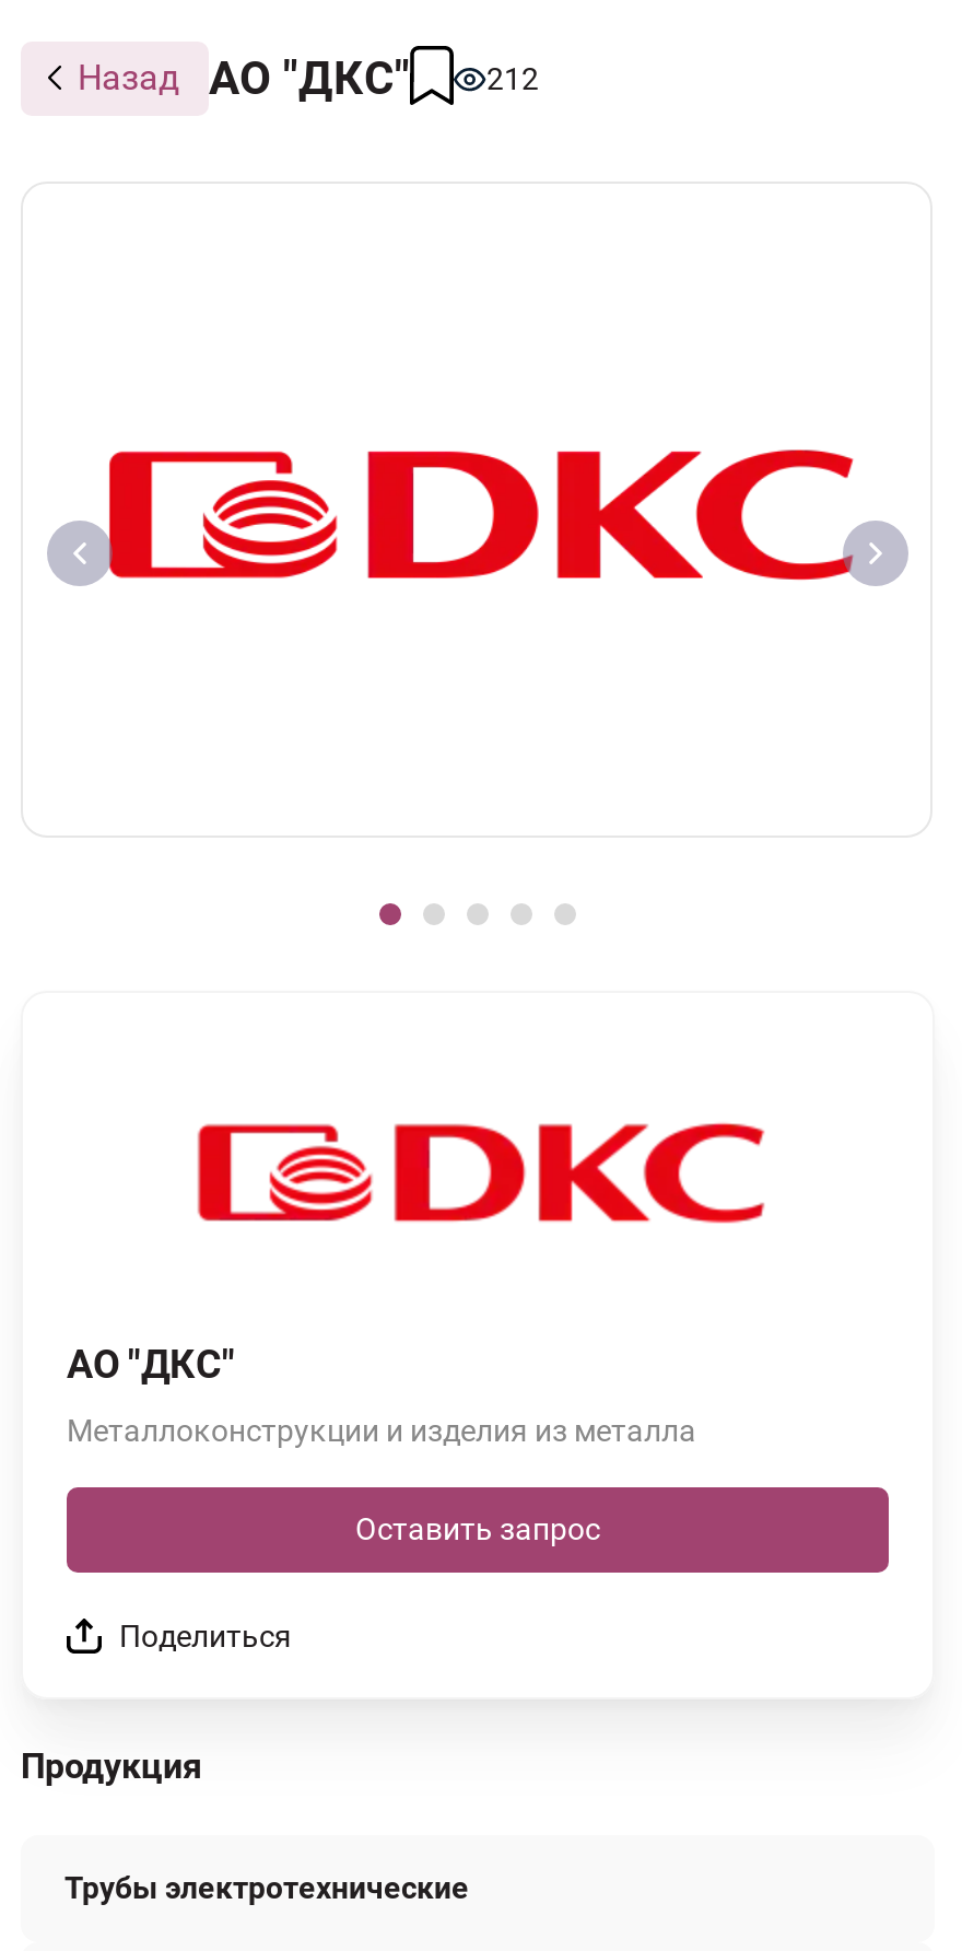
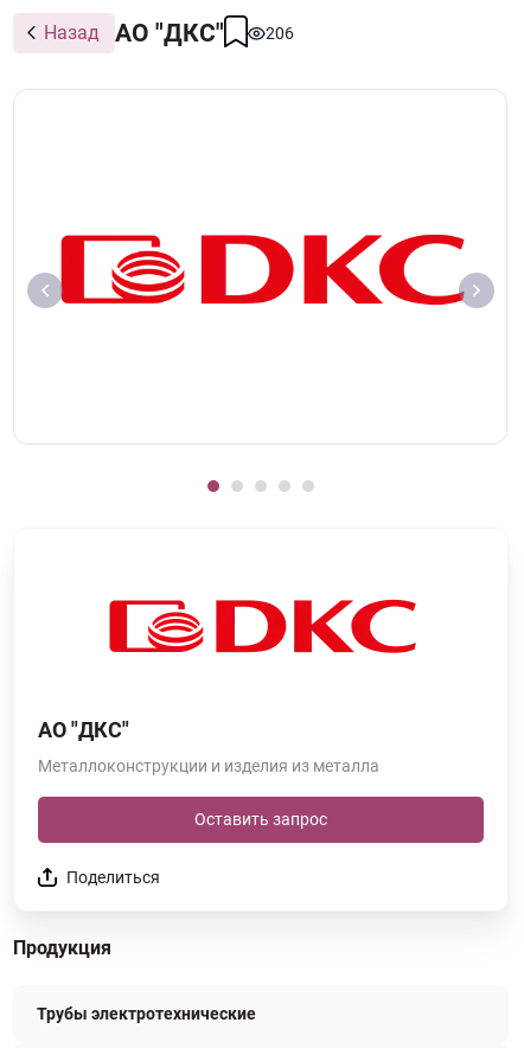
[486,61,539,96] 212 -> [266,24,294,43] 206

